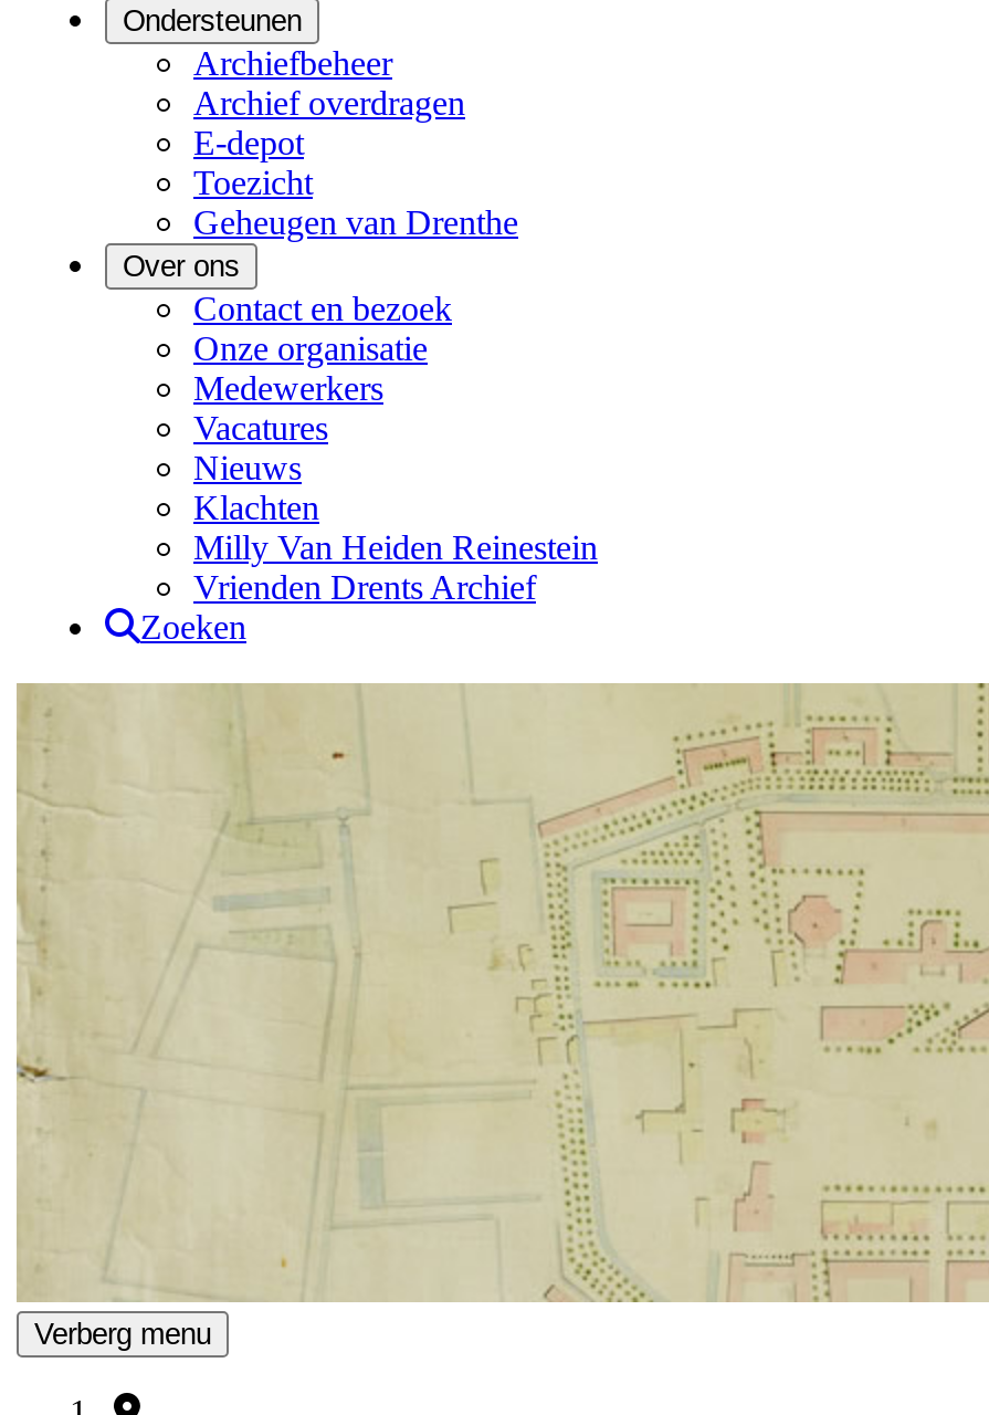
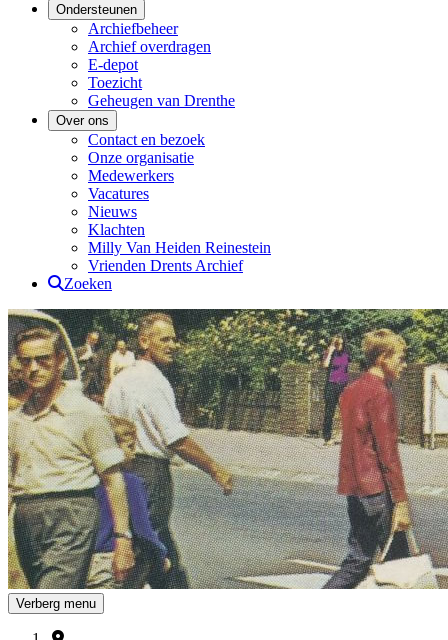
[14,681,982,1304] [image] -> [7,308,445,590] [image]

